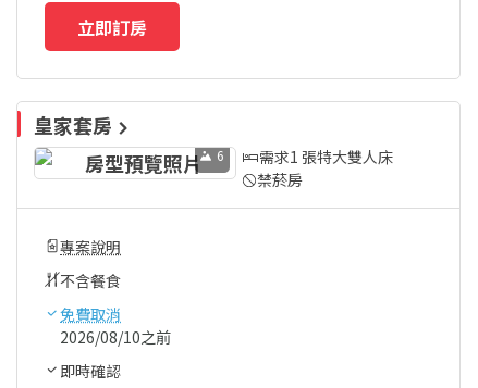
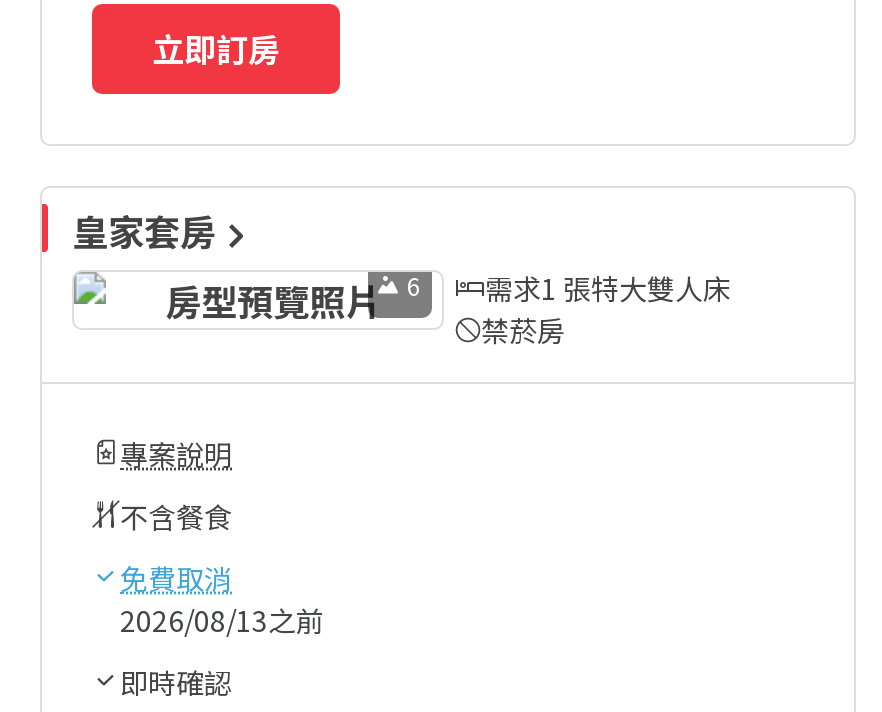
[60,326,171,348] 2026/08/10之前 -> [120,599,324,639] 2026/08/13之前

